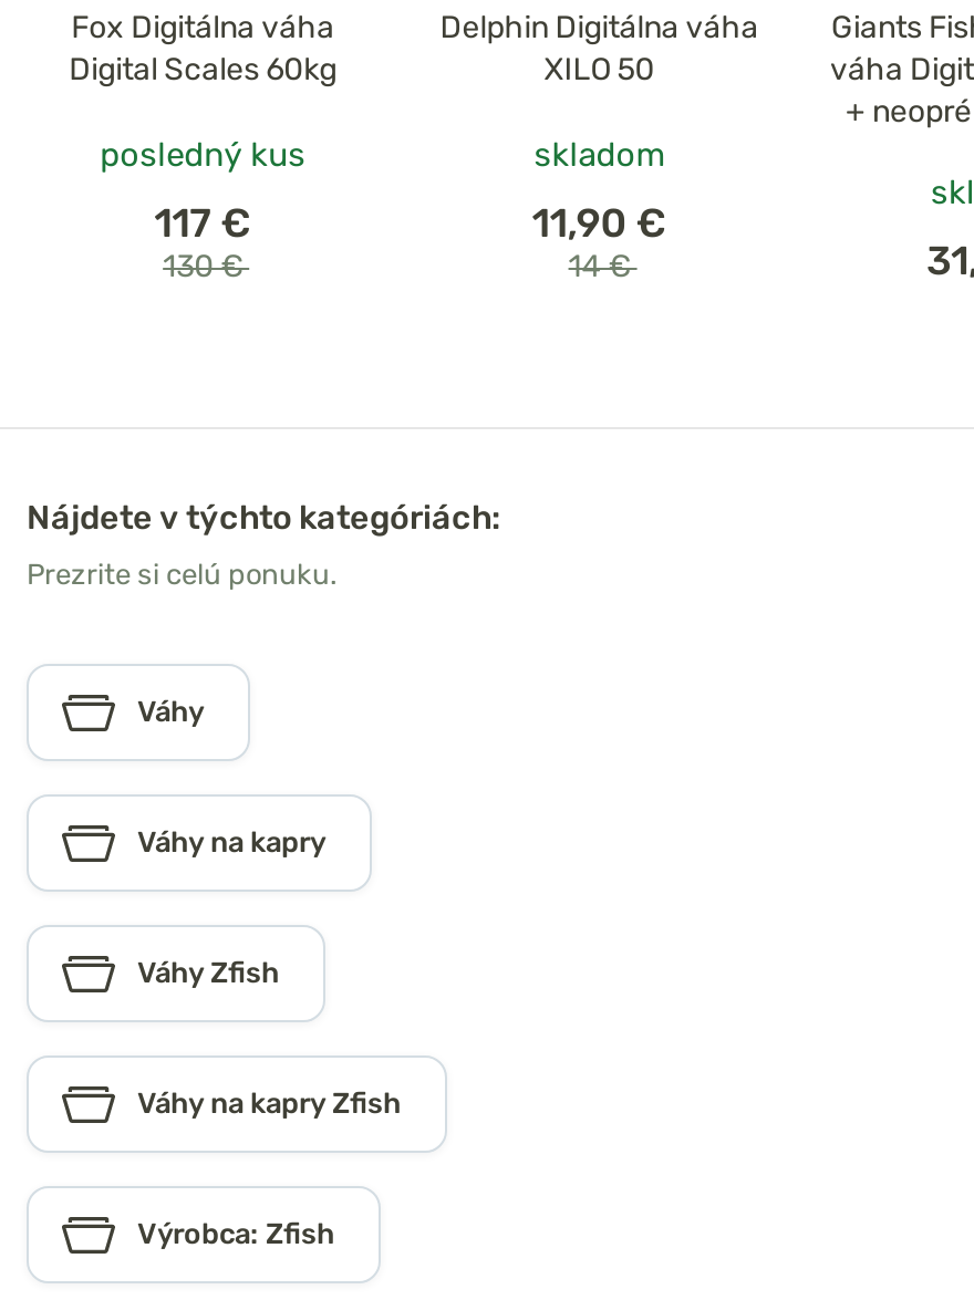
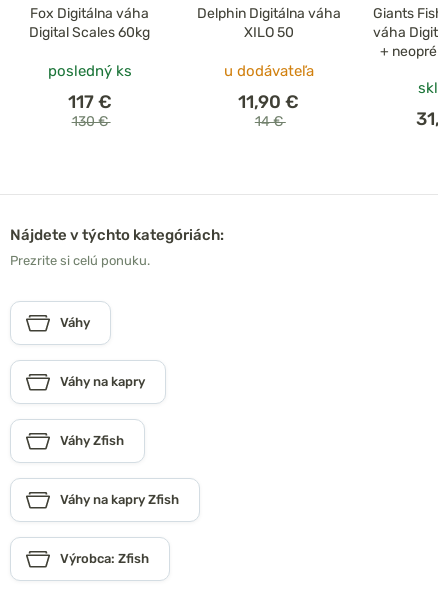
[100,136,306,176] posledný kus -> [48,62,132,80] posledný ks
[534,136,665,176] skladom -> [224,62,314,80] u dodávateľa

